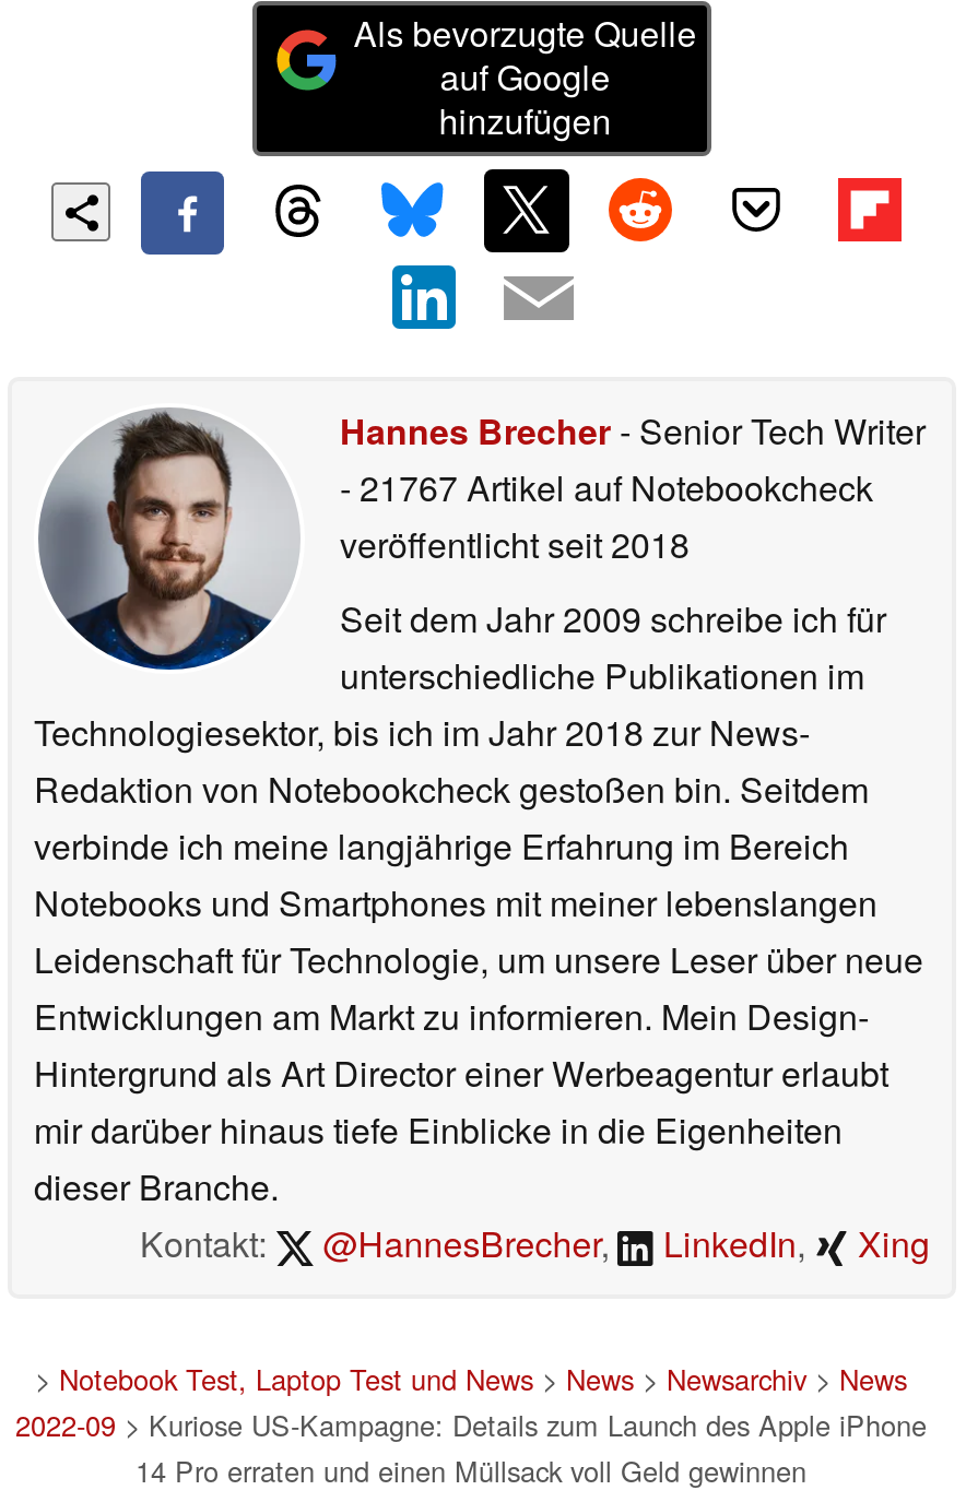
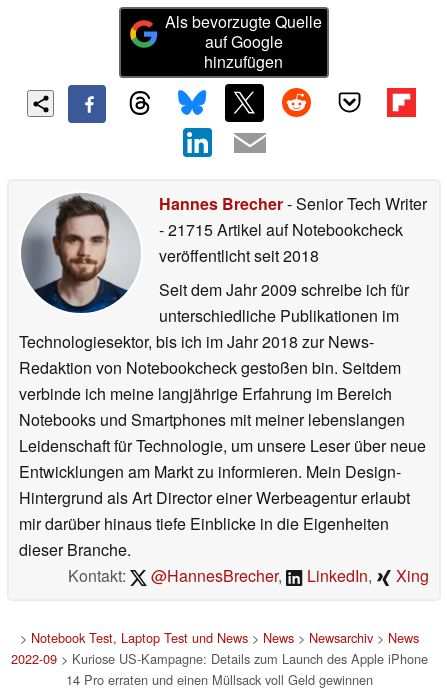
[340,462,873,512] - 21767 Artikel auf Notebookcheck -> [159,218,403,241] - 21715 Artikel auf Notebookcheck

